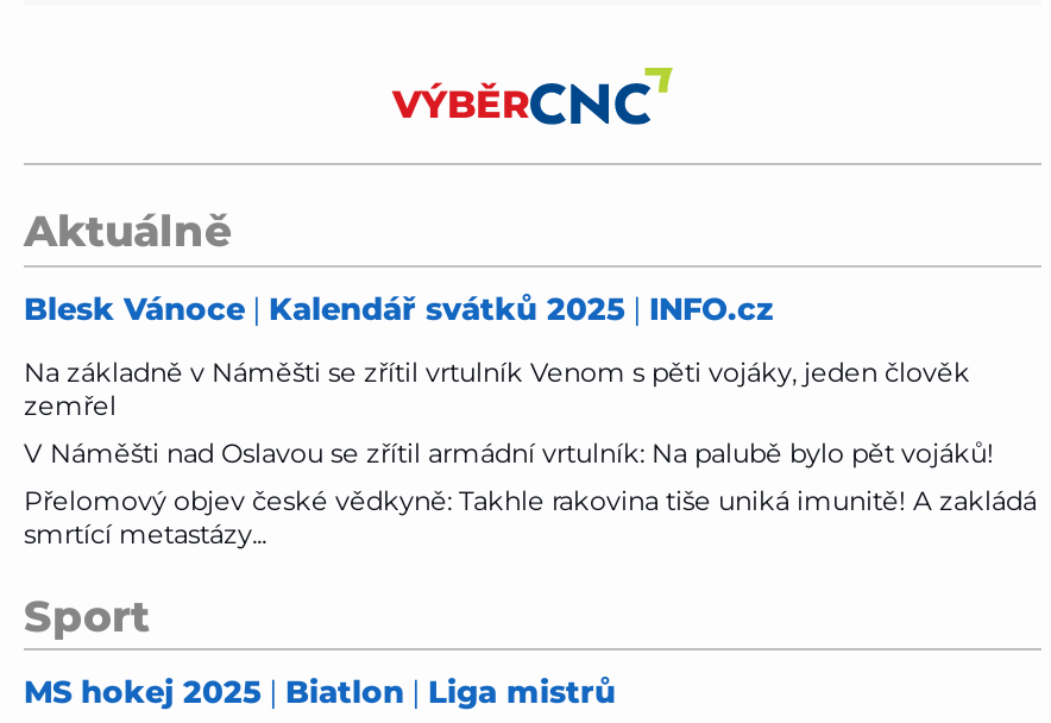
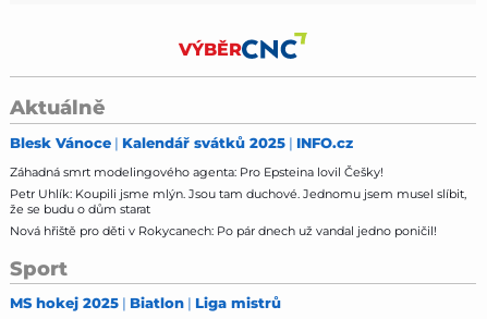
[24,356,1037,551] Na základně v Náměšti se zřítil vrtulník Venom s pěti vojáky, jeden člověk | zemřel | V Náměšti nad Oslavou se zřítil armádní vrtulník: Na palubě bylo pět vojáků! | Přelomový objev české vědkyně: Takhle rakovina tiše uniká imunitě! A zakládá | smrtící metastázy... -> [10,164,466,238] Záhadná smrt modelingového agenta: Pro Epsteina lovil Češky! | Petr Uhlík: Koupili jsme mlýn. Jsou tam duchové. Jednomu jsem musel slíbit, | že se budu o dům starat | Nová hřiště pro děti v Rokycanech: Po pár dnech už vandal jedno poničil!

